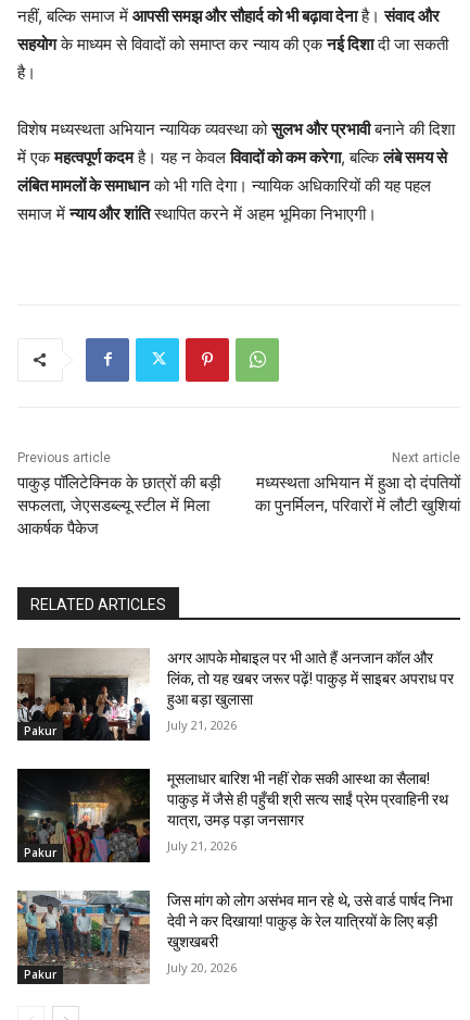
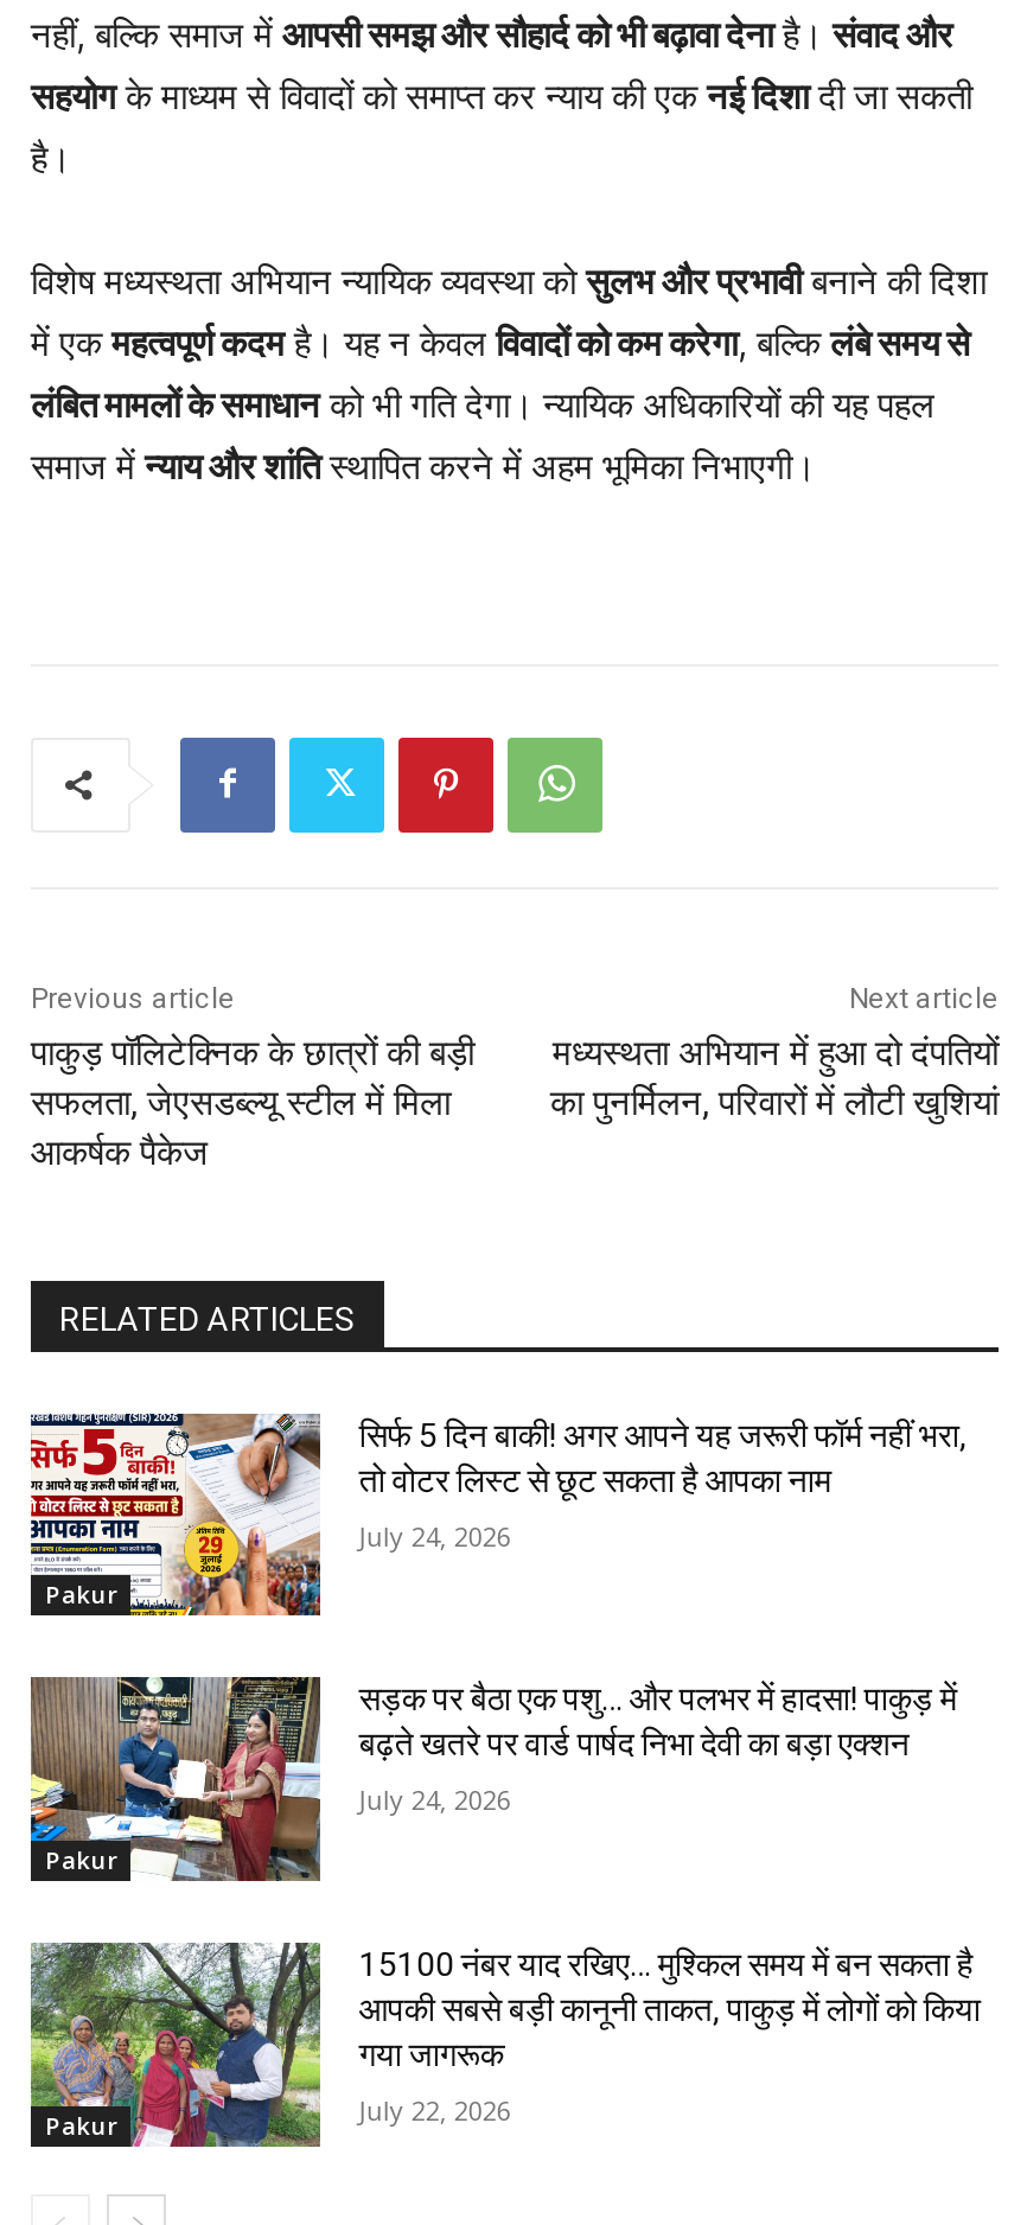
[16,648,454,742] [image] | अगर आपके मोबाइल पर भी आते हैं अनजान कॉल और | लिंक, तो यह खबर जरूर पढ़ें! पाकुड़ में साइबर अपराध पर | हुआ बड़ा खुलासा -> [28,1411,966,1618] [image] | सिर्फ 5 दिन बाकी! अगर आपने यह जरूरी फॉर्म नहीं भरा, | तो वोटर लिस्ट से छूट सकता है आपका नाम
[168,716,237,733] July 21, 2026 -> [359,1518,511,1553] July 24, 2026
[16,768,449,863] [image] | मूसलाधार बारिश भी नहीं रोक सकी आस्था का सैलाब! | पाकुड़ में जैसे ही पहुँची श्री सत्य साईं प्रेम प्रवाहिनी रथ | यात्रा, उमड़ पड़ा जनसागर -> [28,1675,957,1883] [image] | सड़क पर बैठा एक पशु… और पलभर में हादसा! पाकुड़ में | बढ़ते खतरे पर वार्ड पार्षद निभा देवी का बड़ा एक्शन
[168,838,237,854] July 21, 2026 -> [359,1782,511,1818] July 24, 2026
[16,891,453,985] [image] | जिस मांग को लोग असंभव मान रहे थे, उसे वार्ड पार्षद निभा | देवी ने कर दिखाया! पाकुड़ के रेल यात्रियों के लिए बड़ी | खुशखबरी -> [28,1940,981,2149] [image] | 15100 नंबर याद रखिए… मुश्किल समय में बन सकता है | आपकी सबसे बड़ी कानूनी ताकत, पाकुड़ में लोगों को किया | गया जागरूक
[168,959,237,976] July 20, 2026 -> [359,2092,511,2128] July 22, 2026

